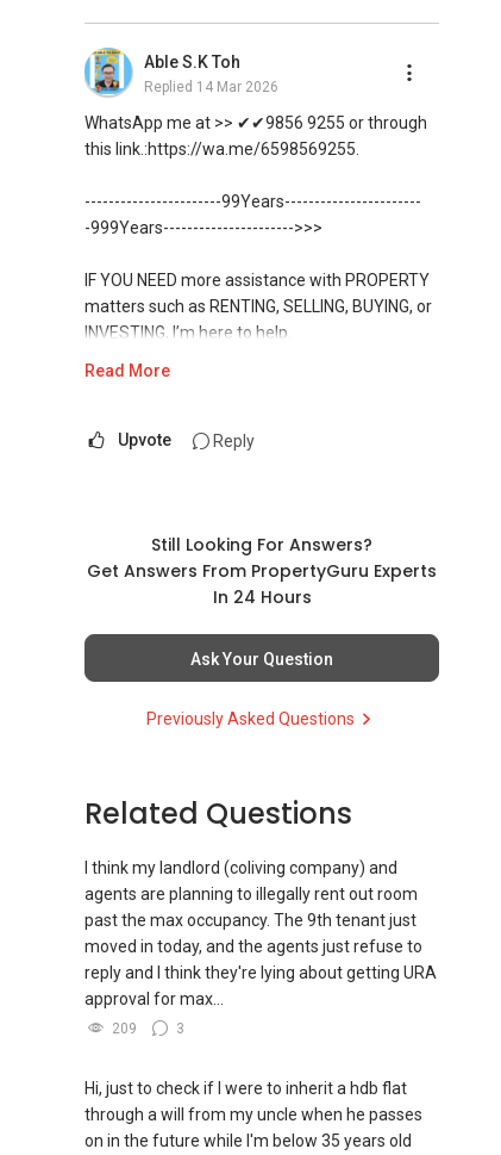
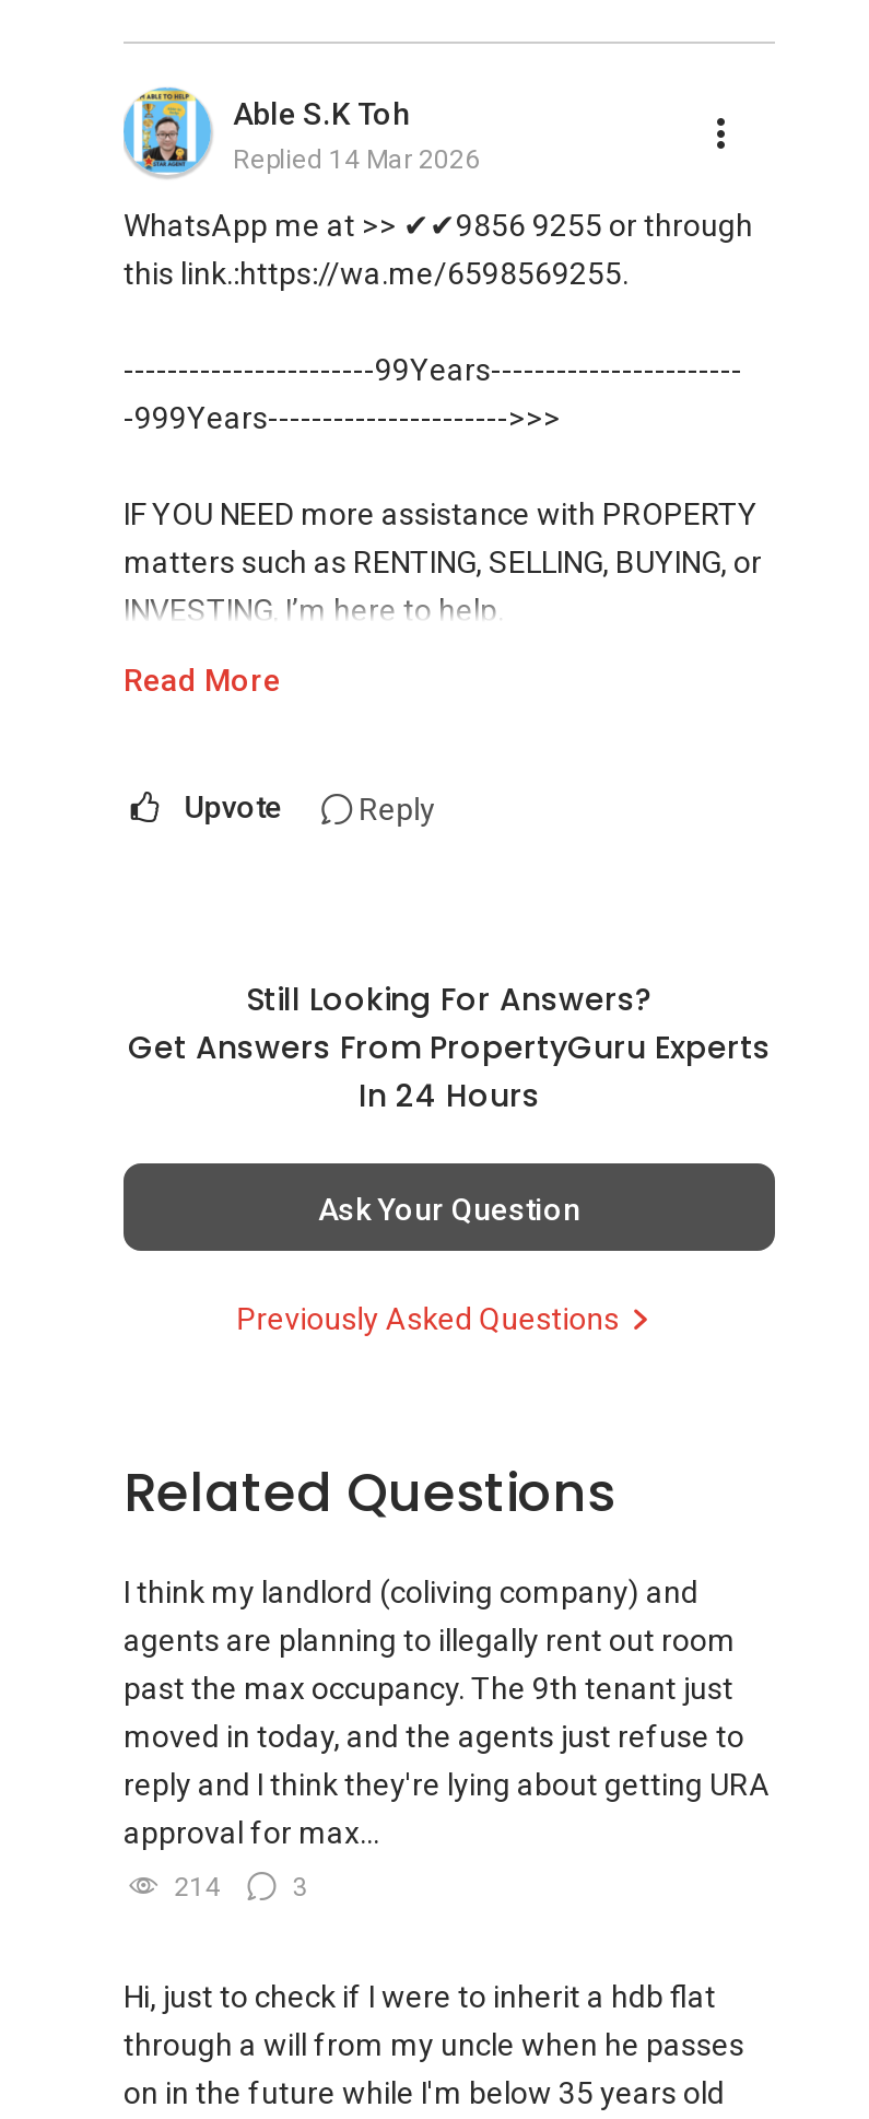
[112,1020,137,1037] 209 -> [174,1872,220,1903] 214

